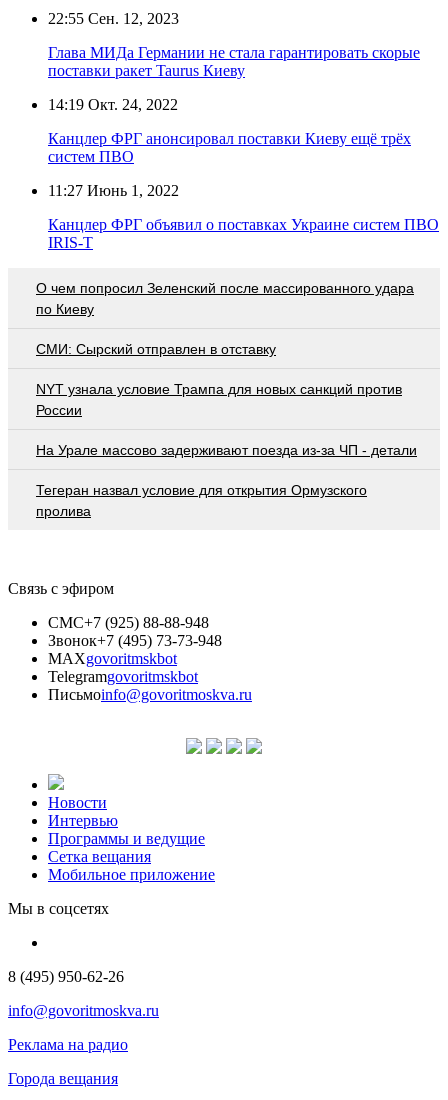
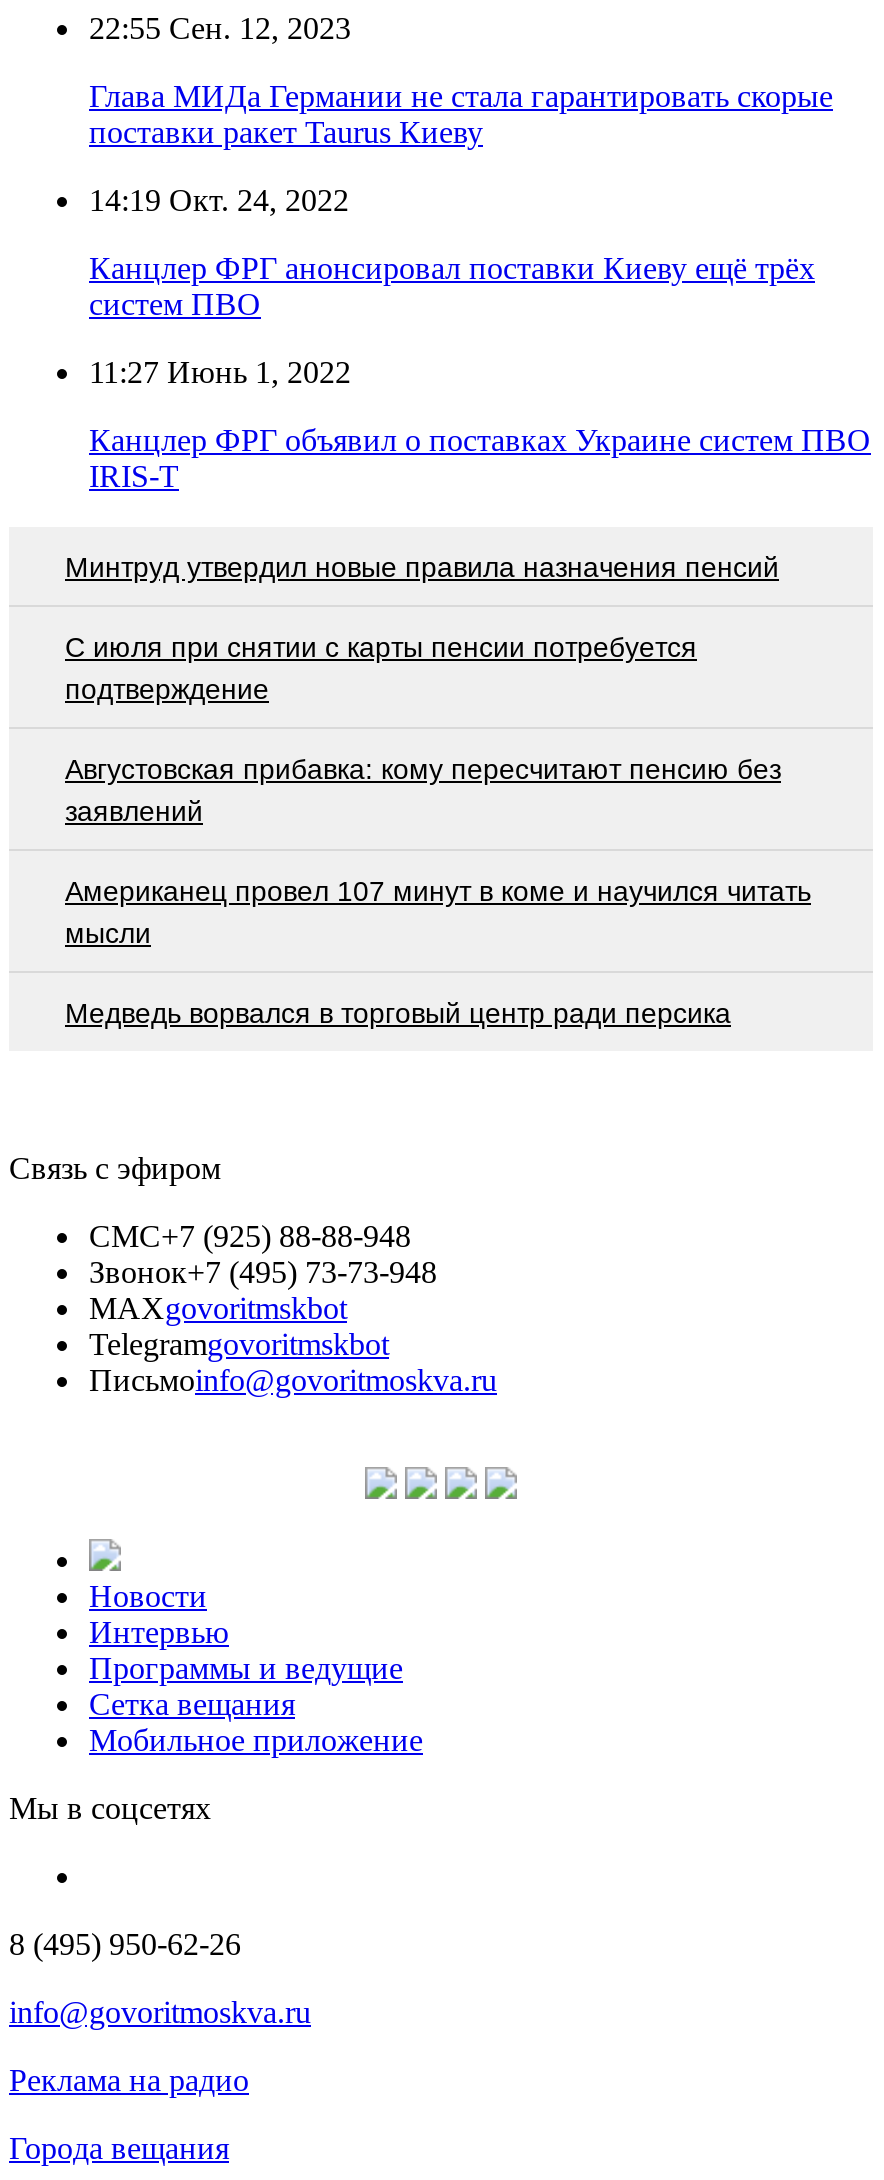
[36,280,414,317] О чем попросил Зеленский после массированного удара | по Киеву -> [65,550,779,582] Минтруд утвердил новые правила назначения пенсий
[36,341,276,357] СМИ: Сырский отправлен в отставку -> [65,630,697,704] С июля при снятии с карты пенсии потребуется | подтверждение
[36,381,402,418] NYT узнала условие Трампа для новых санкций против | России -> [65,752,781,826] Августовская прибавка: кому пересчитают пенсию без | заявлений
[36,442,417,458] На Урале массово задерживают поезда из-за ЧП - детали -> [65,874,811,948] Американец провел 107 минут в коме и научился читать | мысли
[36,482,367,519] Тегеран назвал условие для открытия Ормузского | пролива -> [65,996,731,1028] Медведь ворвался в торговый центр ради персика

